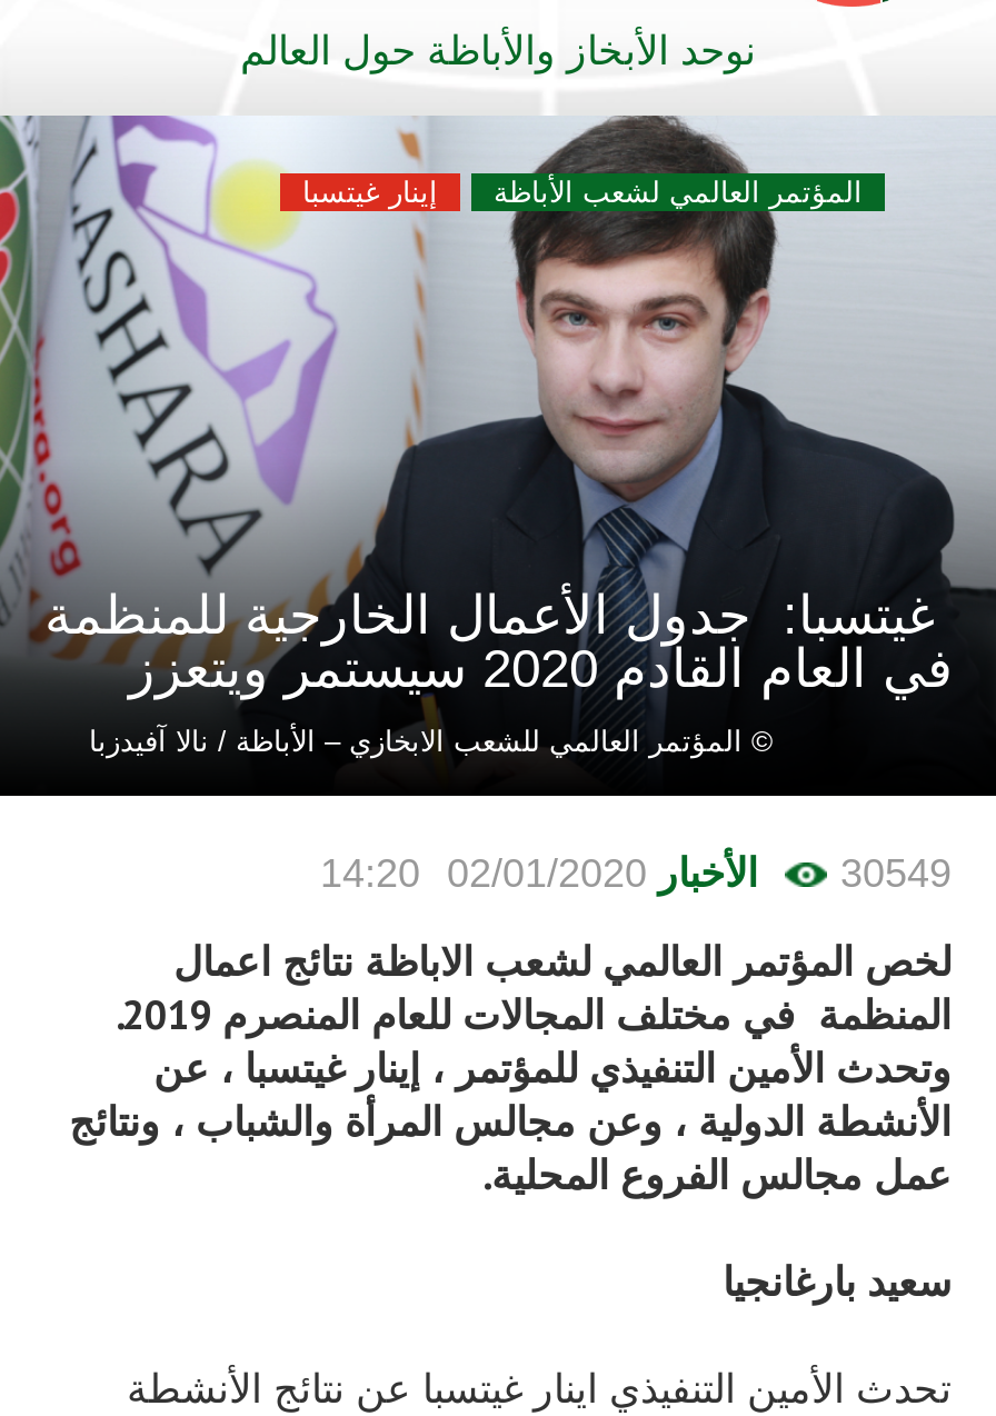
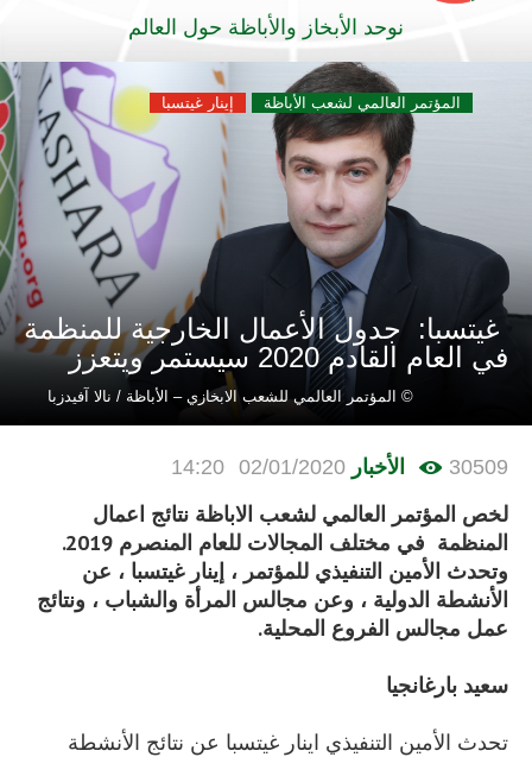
[320,851,952,896] 30549 الأخبار 02/01/2020 14:20 -> [171,455,508,479] 30509 الأخبار 02/01/2020 14:20

